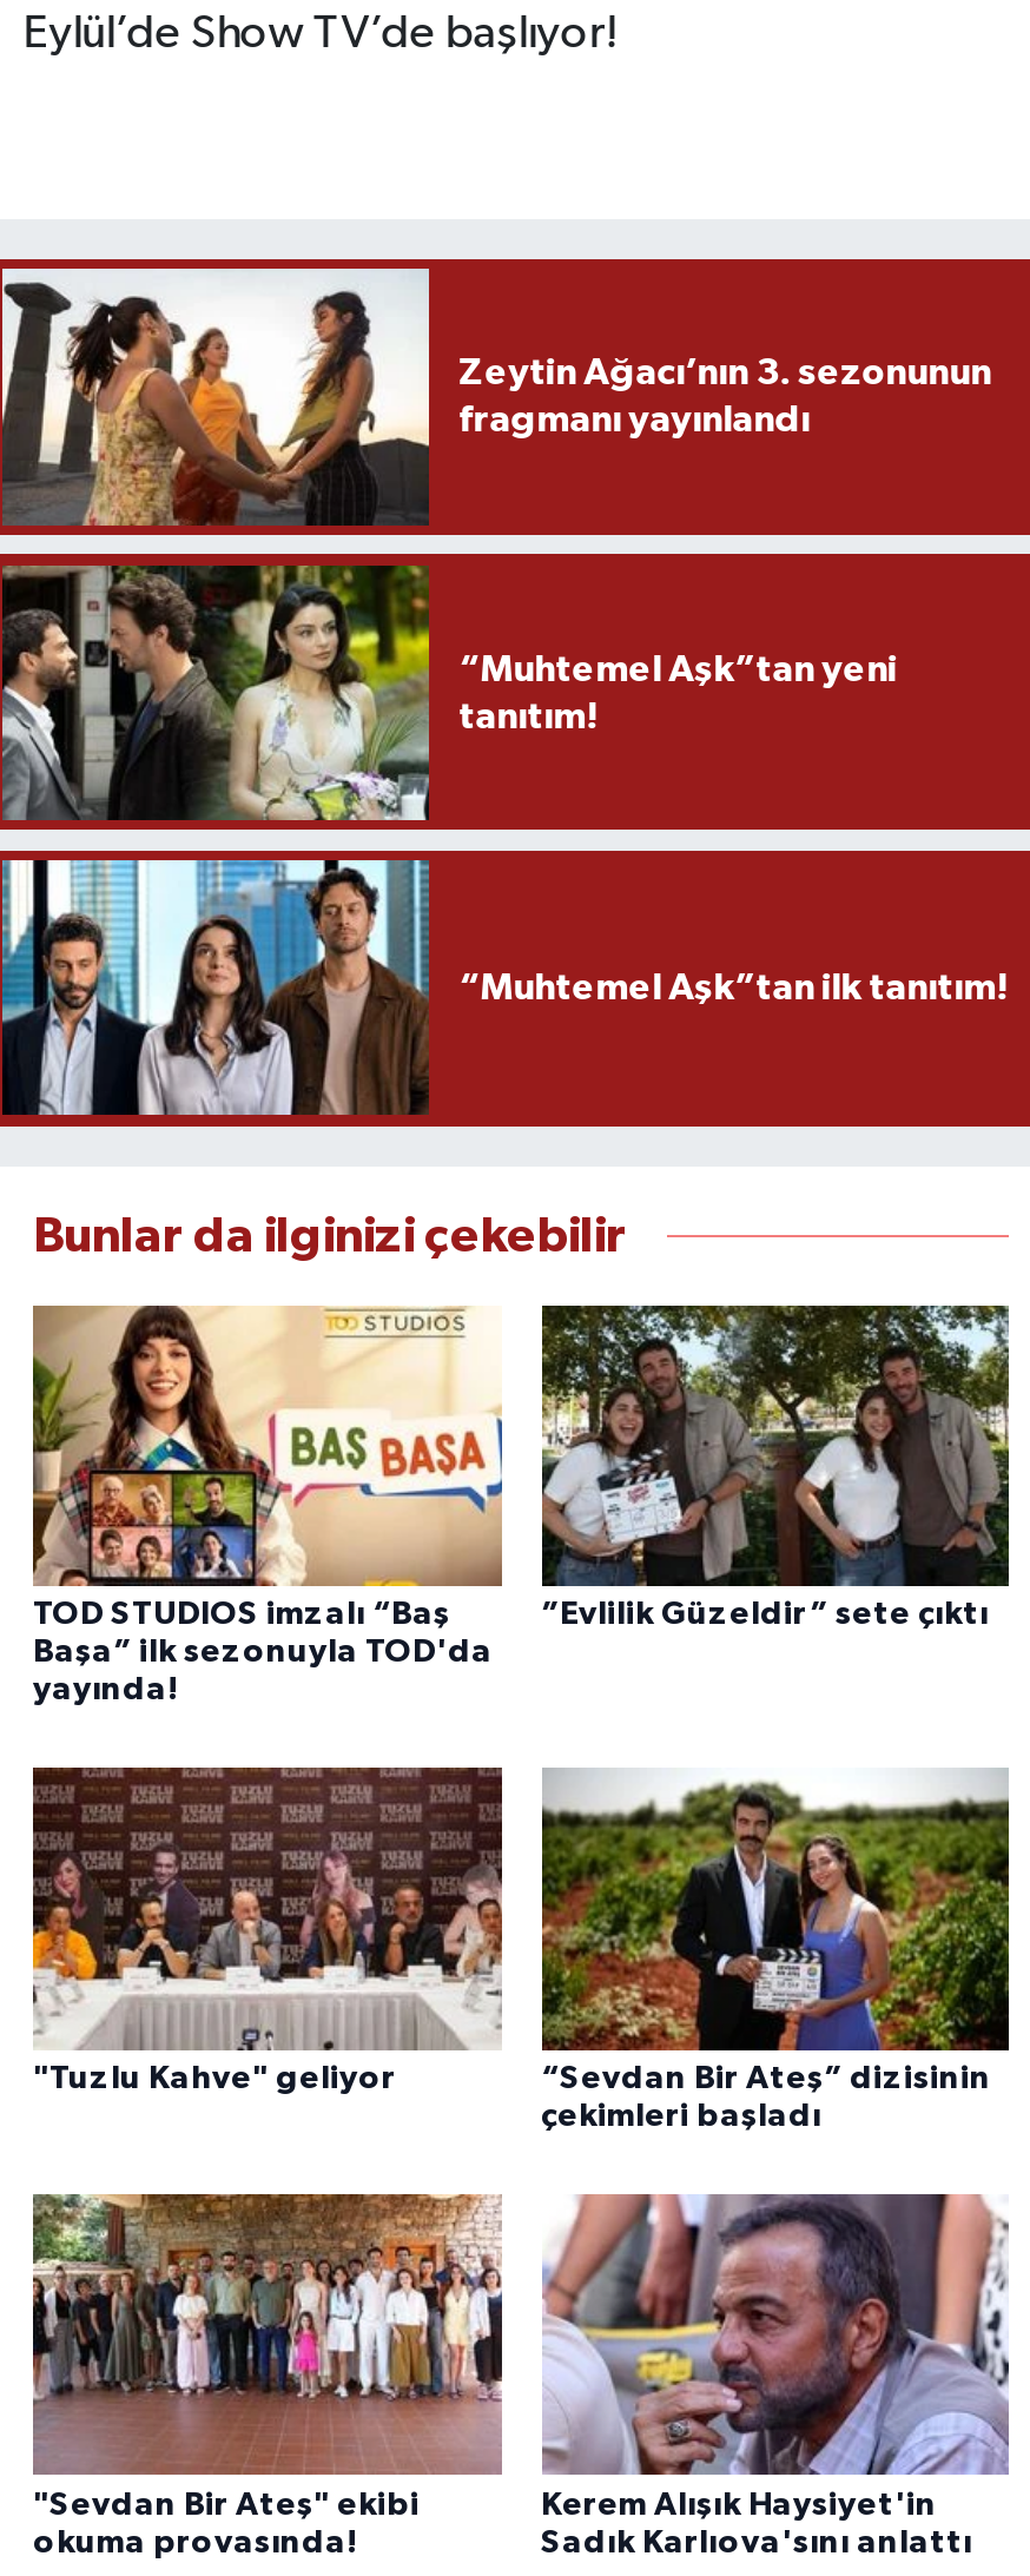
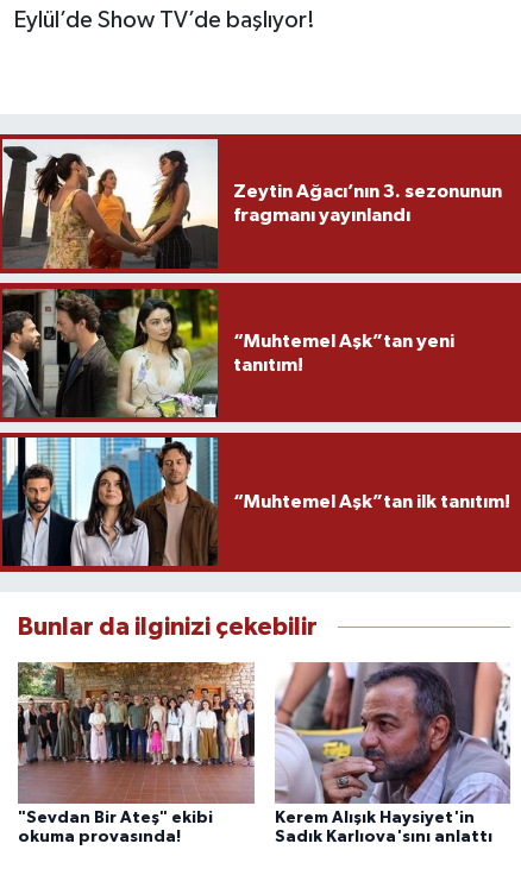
[31,1306,504,1706] [image] | TOD STUDIOS imzalı “Baş | Başa” ilk sezonuyla TOD'da | yayında! -> none
[540,1303,1011,1631] [image] | ”Evlilik Güzeldir” sete çıktı -> none
[31,1765,991,2132] [image] | "Tuzlu Kahve" geliyor | “Sevdan Bir Ateş” dizisinin | çekimleri başladı -> none
[540,1768,1011,2043] [image] -> none

